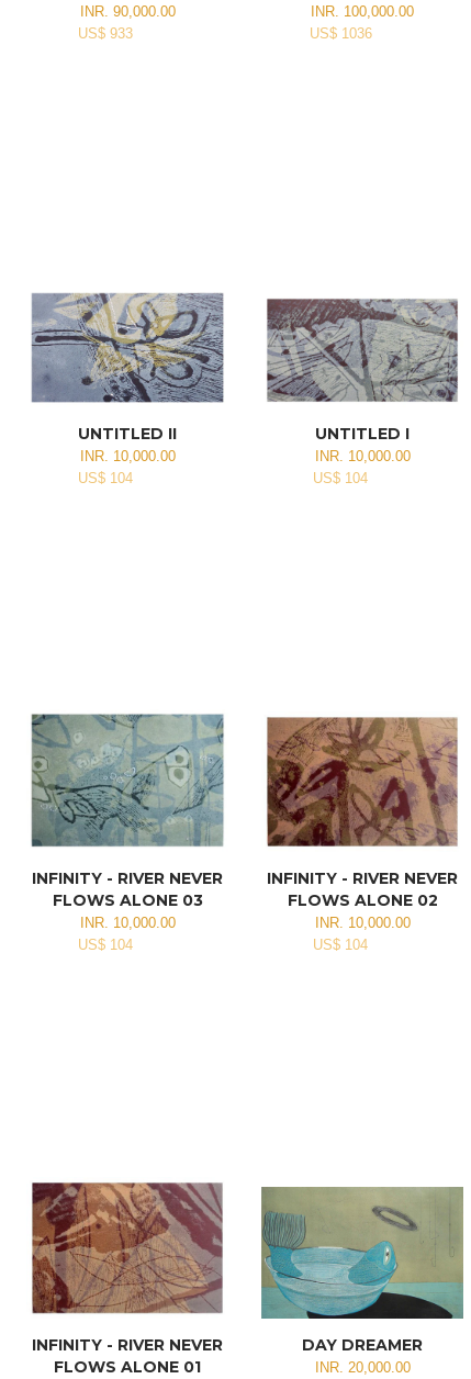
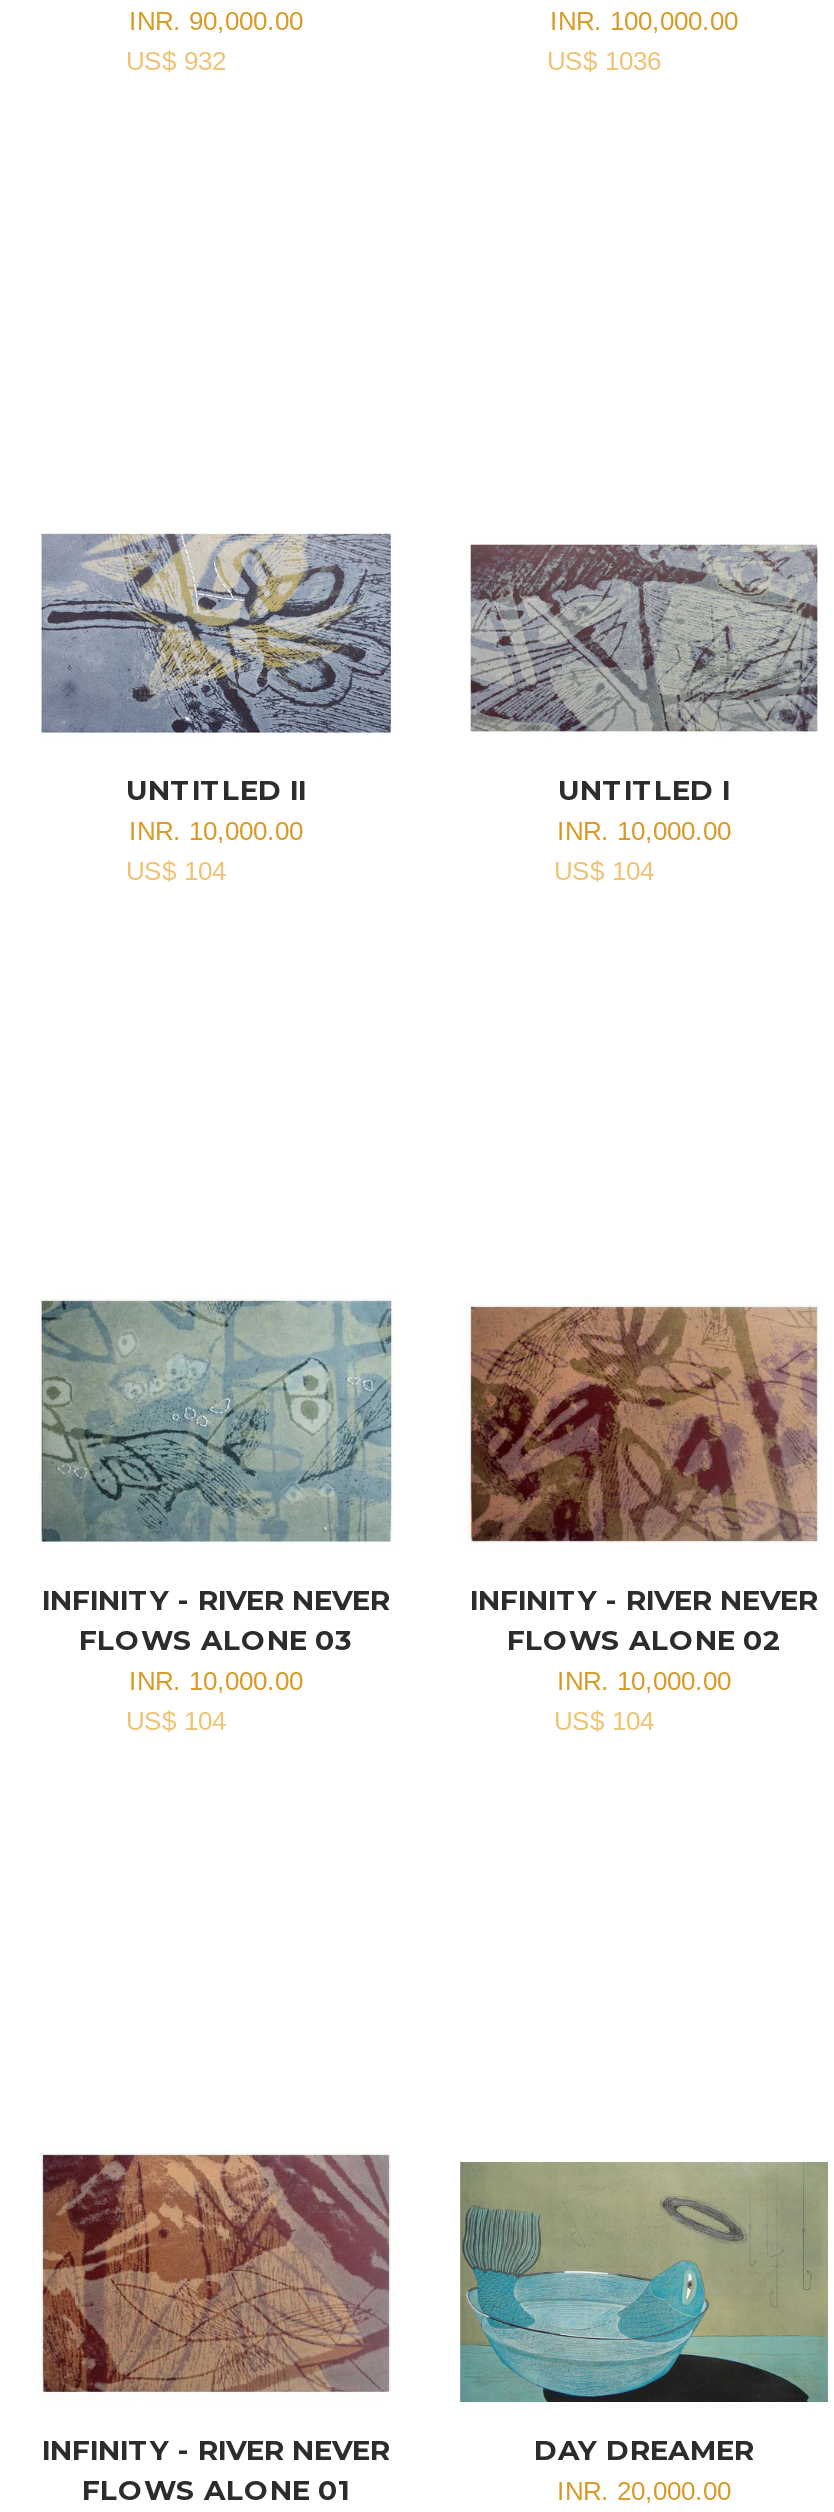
[78,25,133,42] US$ 933 -> [126,46,226,76] US$ 932

